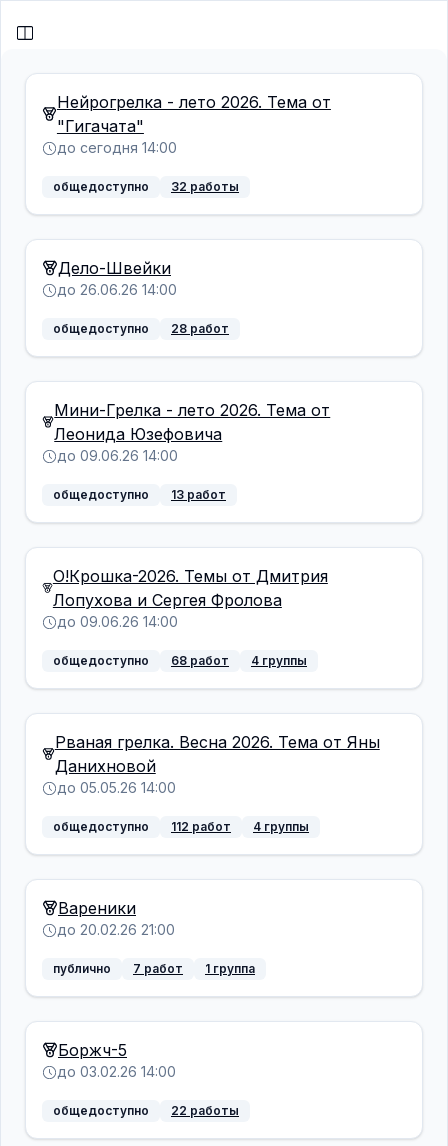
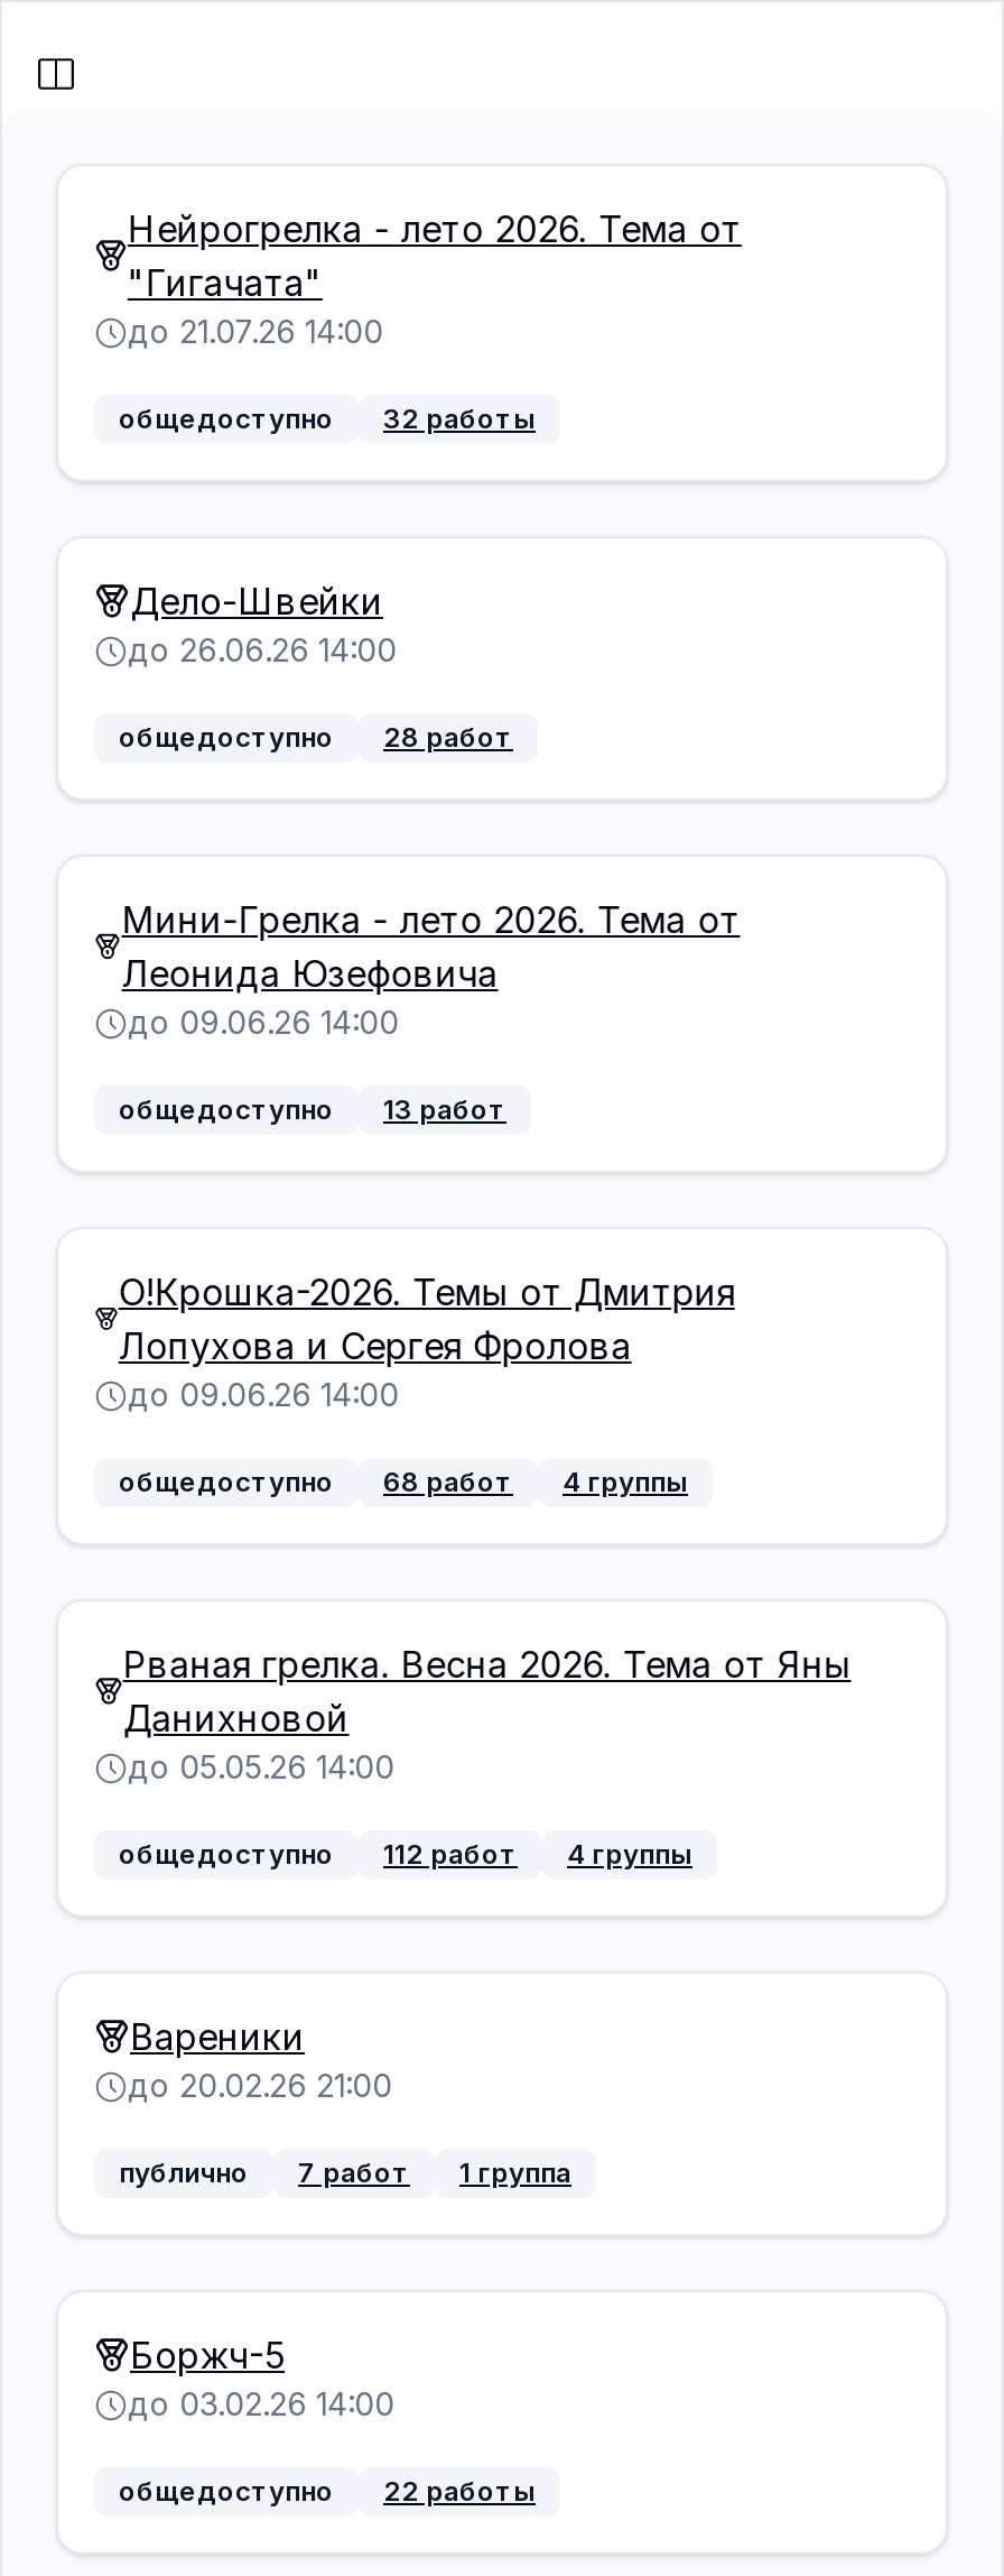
[57,139,177,156] до сегодня 14:00 -> [128,312,383,350] до 21.07.26 14:00

